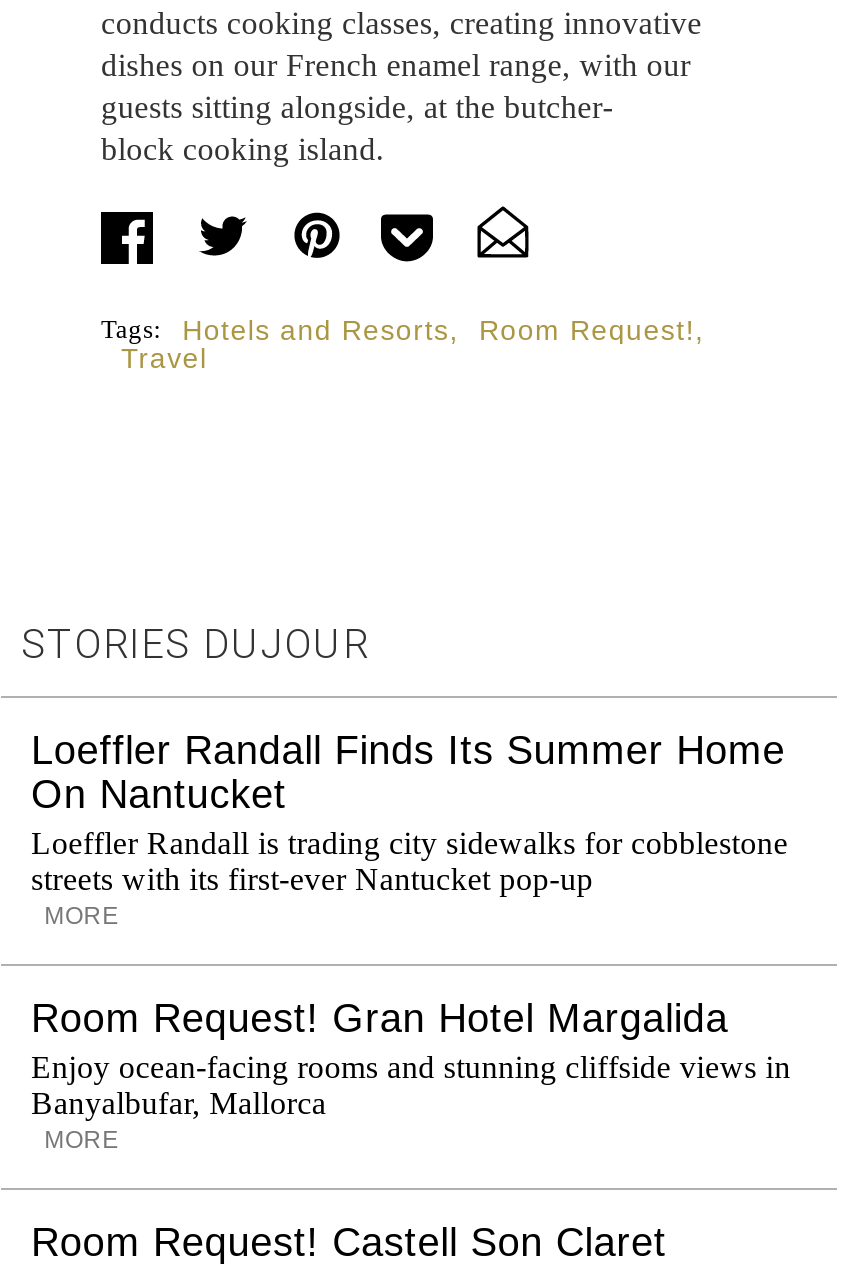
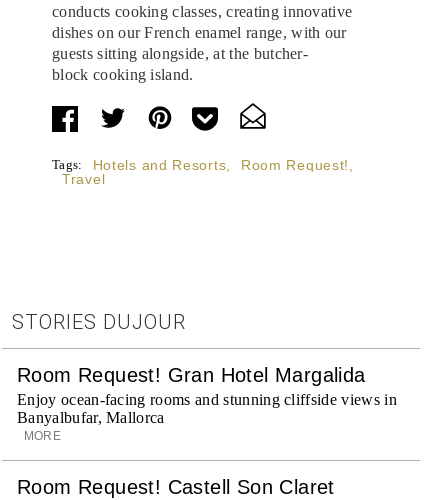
[31,727,788,929] Loeffler Randall Finds Its Summer Home | On Nantucket | Loeffler Randall is trading city sidewalks for cobblestone | streets with its first-ever Nantucket pop-up | MORE -> none

